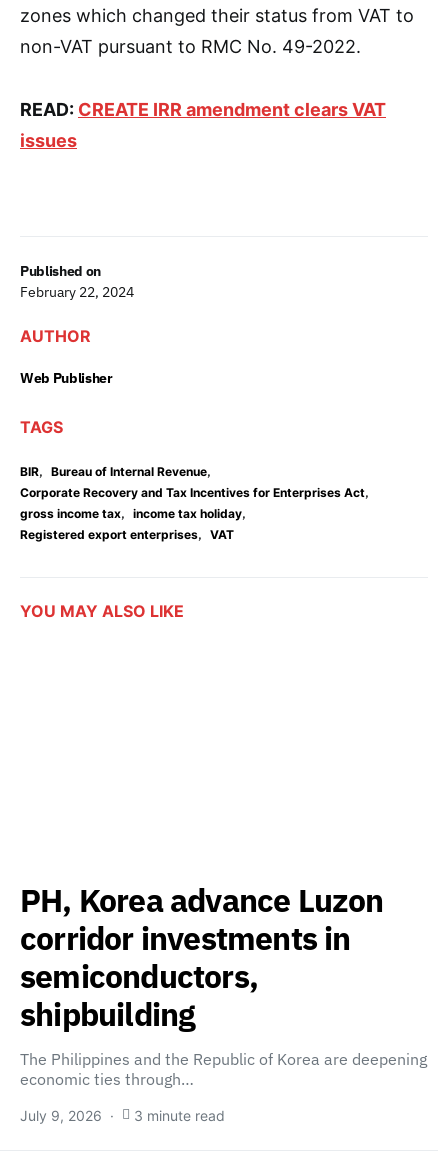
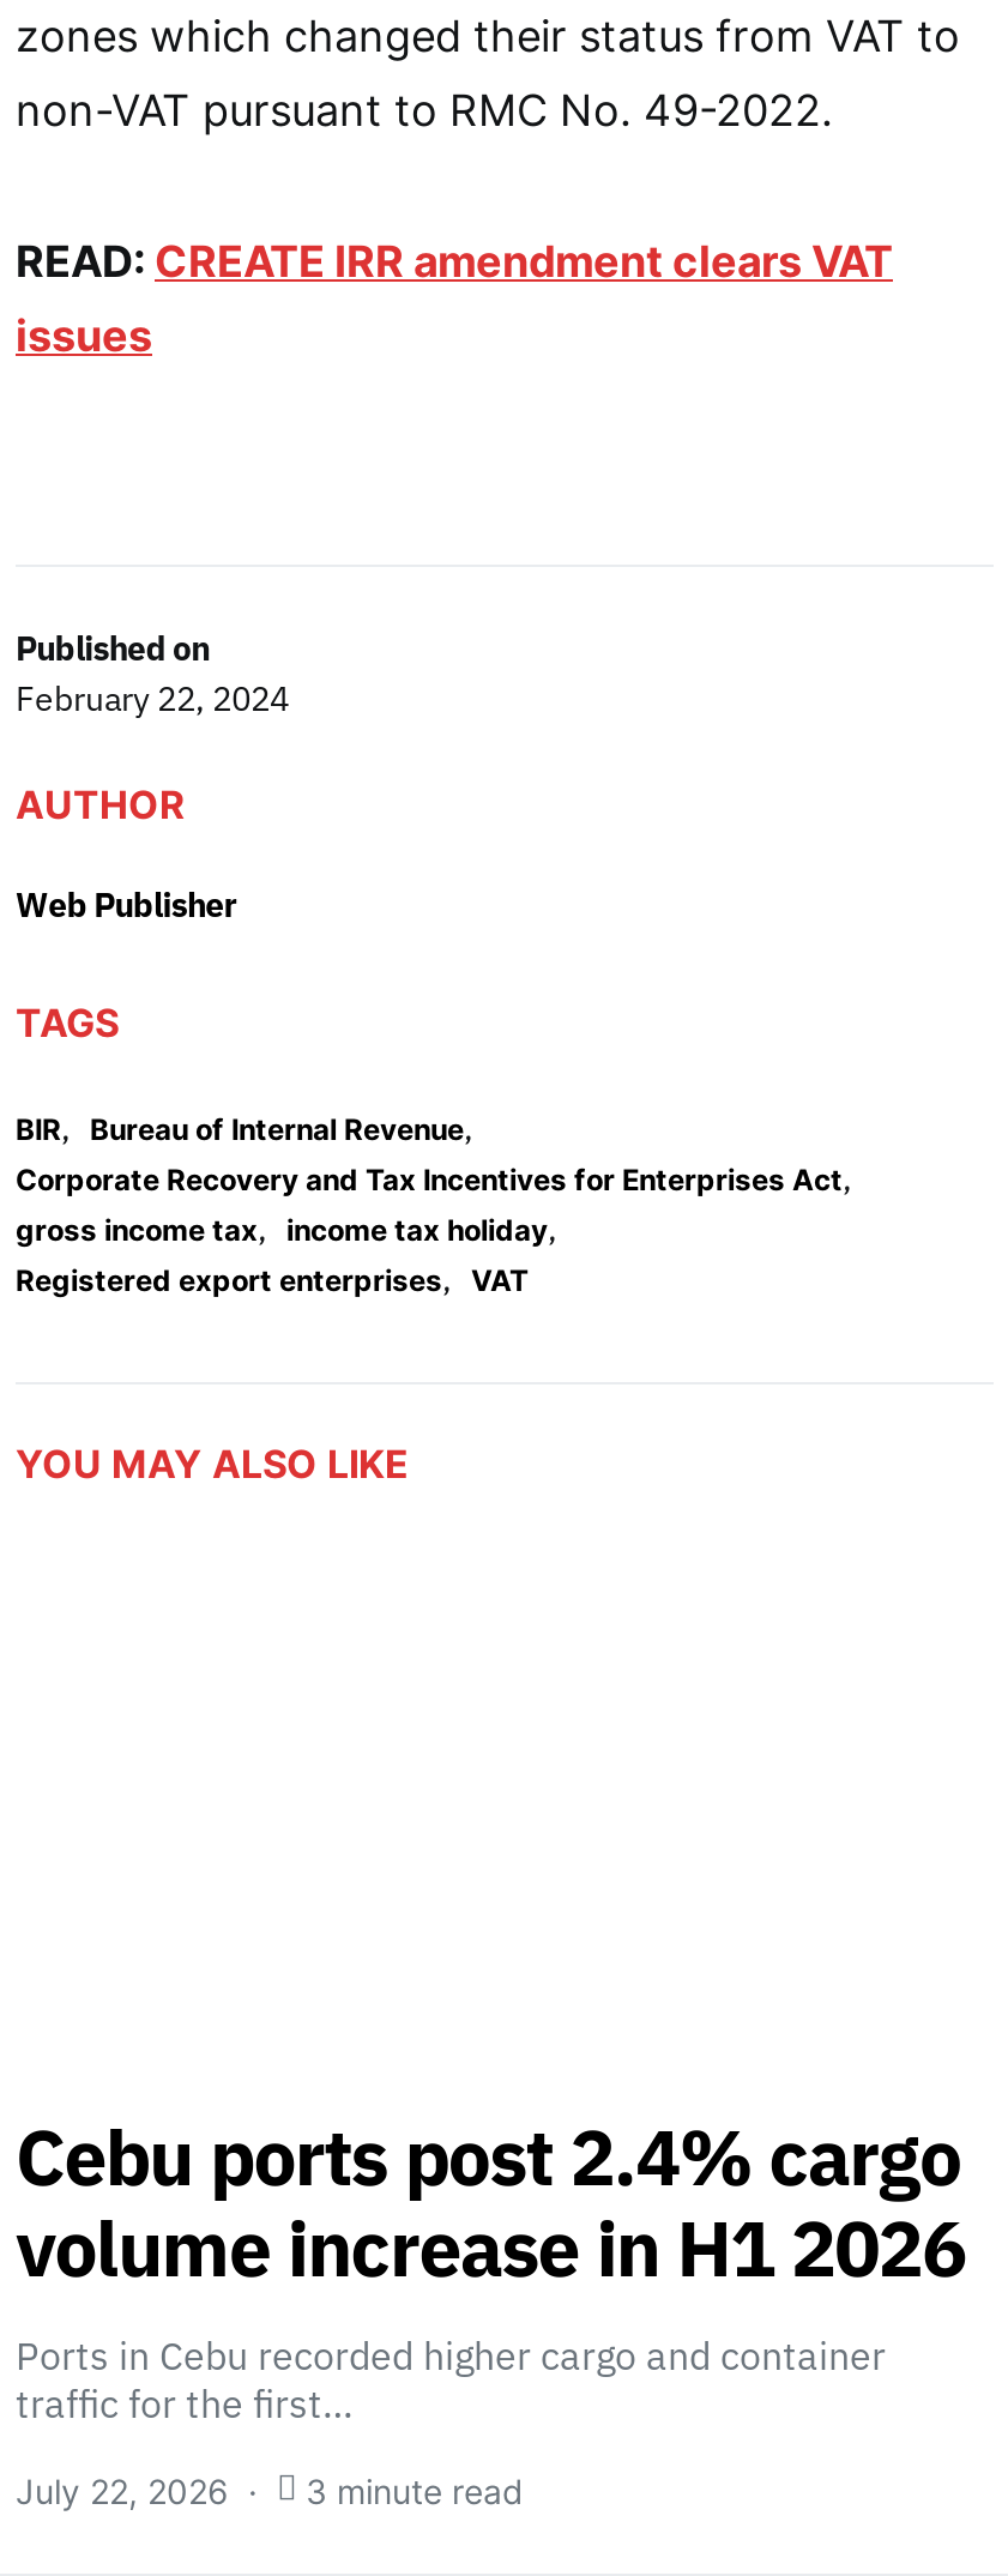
[20,879,427,1089] PH, Korea advance Luzon | corridor investments in | semiconductors, | shipbuilding | The Philippines and the Republic of Korea are deepening | economic ties through… -> [16,2106,965,2427] Cebu ports post 2.4% cargo | volume increase in H1 2026 | Ports in Cebu recorded higher cargo and container | traffic for the first…
[20,1107,225,1124] July 9, 2026 3 minute read -> [16,2470,524,2511] July 22, 2026 3 minute read

